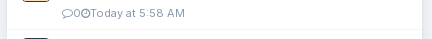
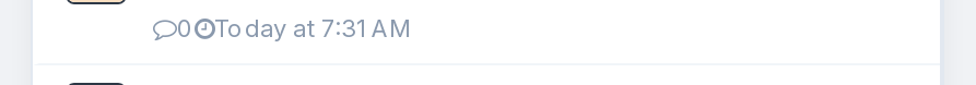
[73,6,185,20] 0 Today at 5:58 AM -> [177,13,411,44] 0 Today at 7:31 AM

